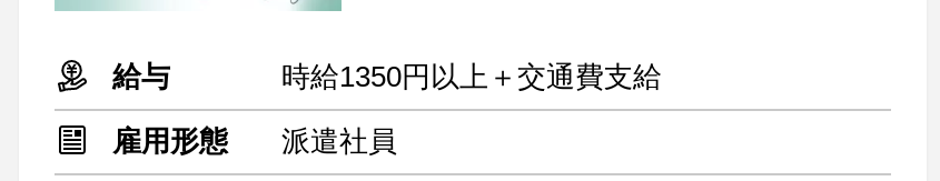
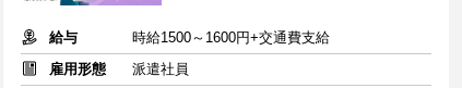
[281,60,662,93] 時給1350円以上＋交通費支給 -> [132,29,330,46] 時給1500～1600円+交通費支給

